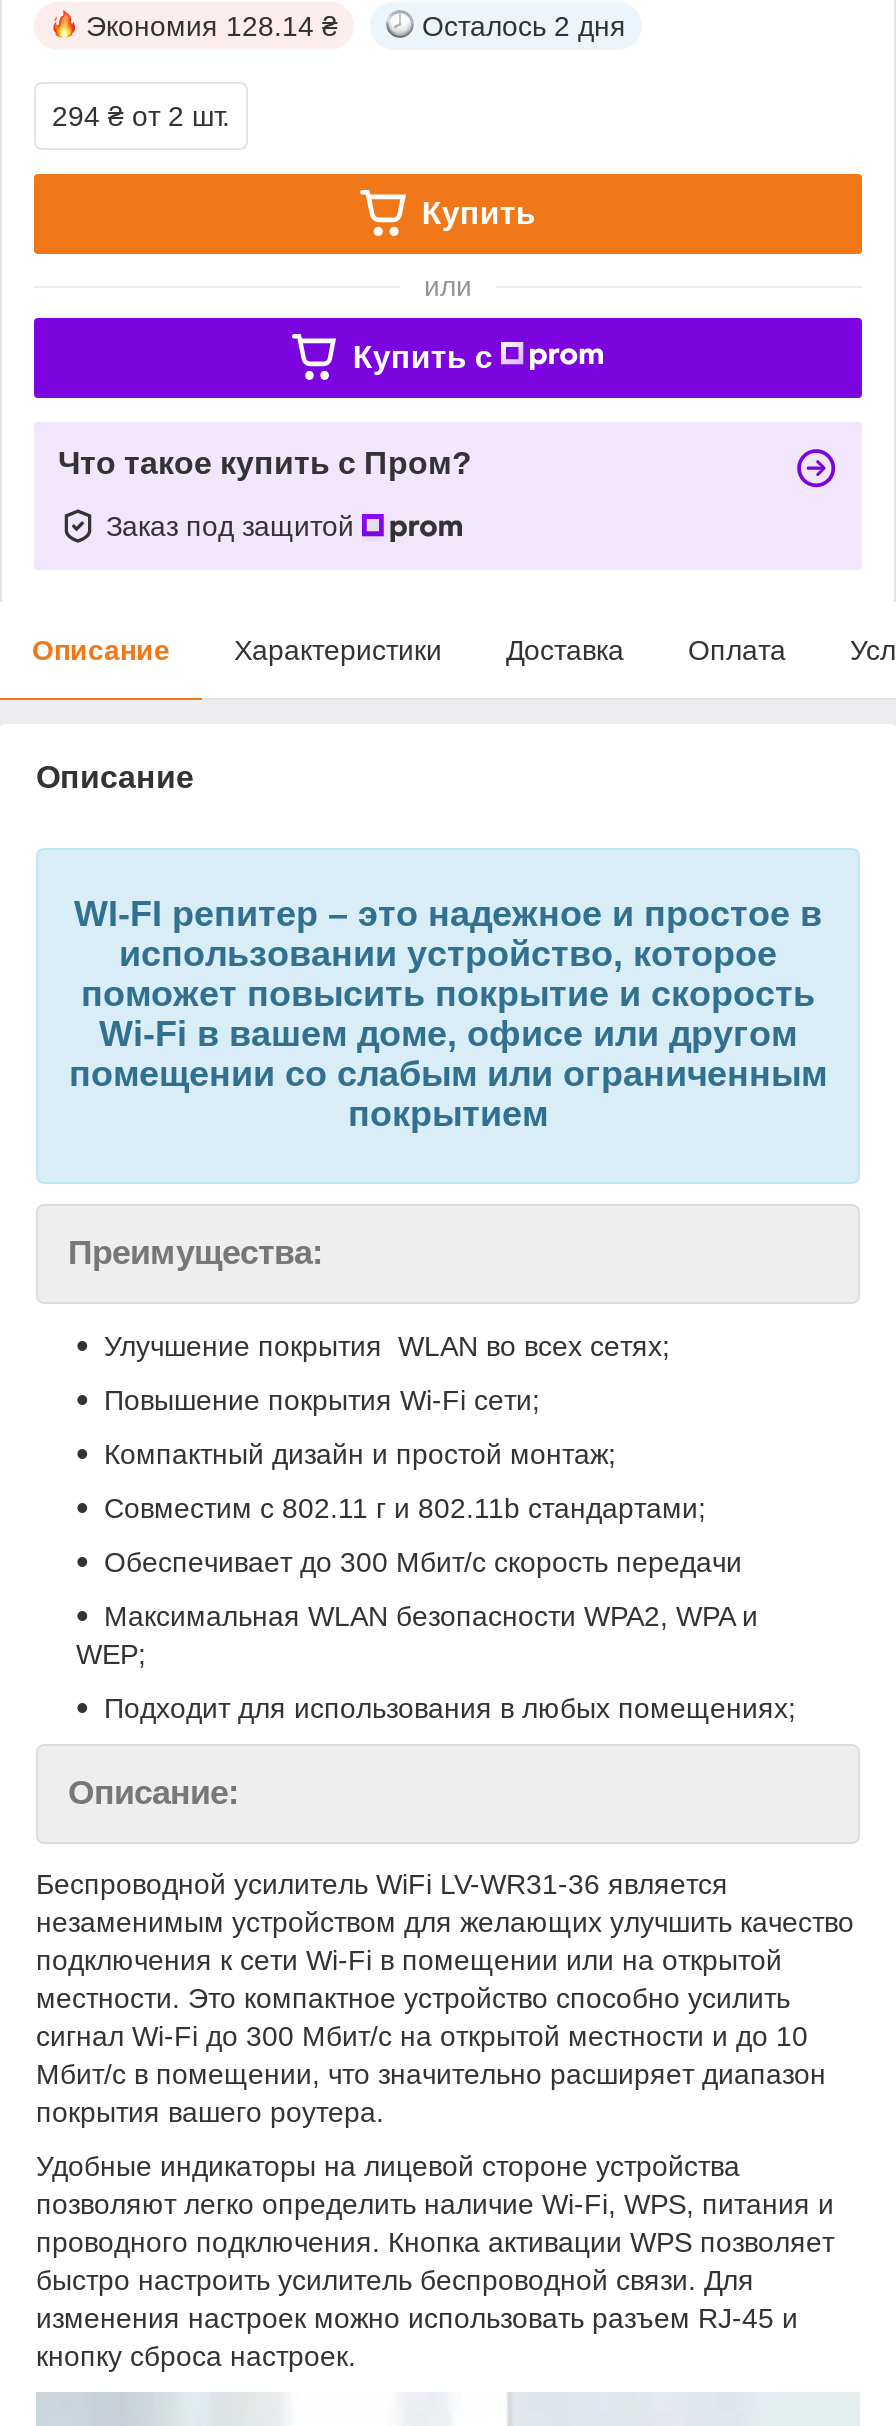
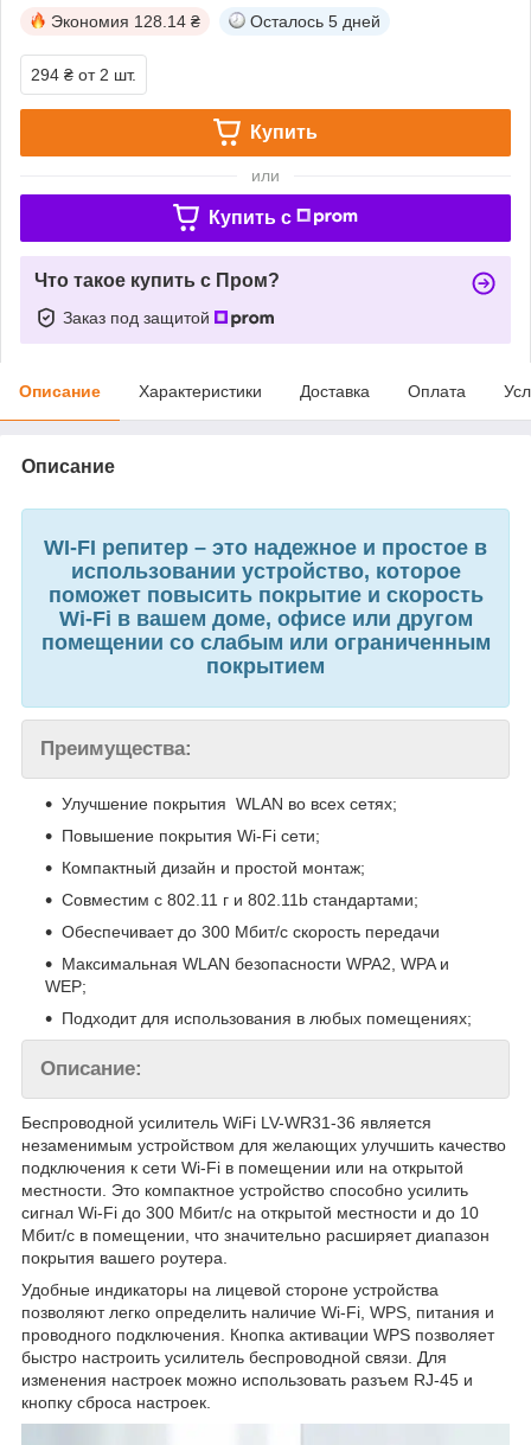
[422,10,626,42] Осталось 2 дня -> [250,12,380,31] Осталось 5 дней

